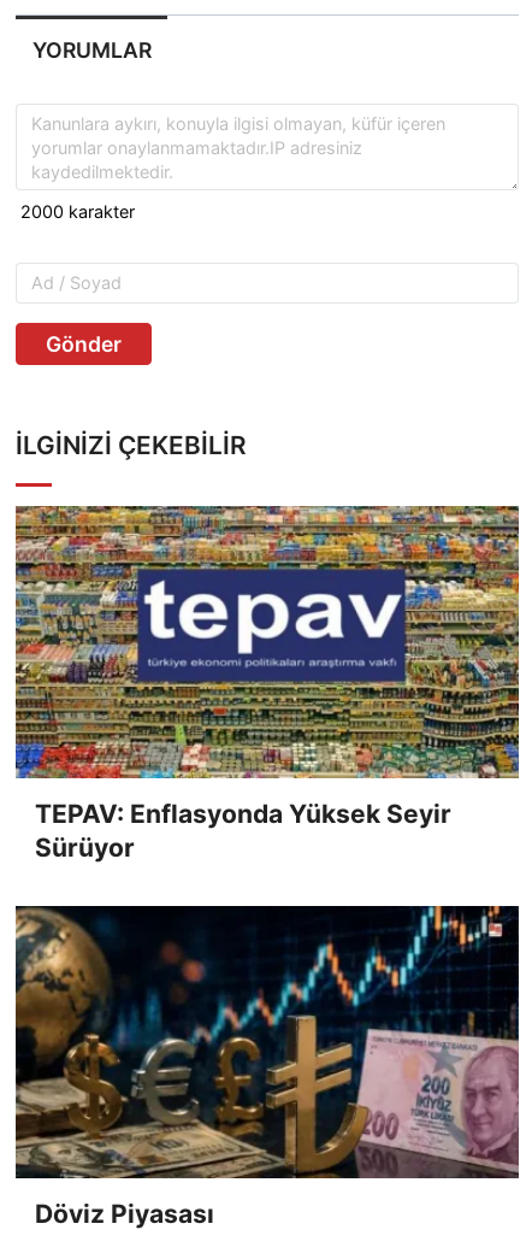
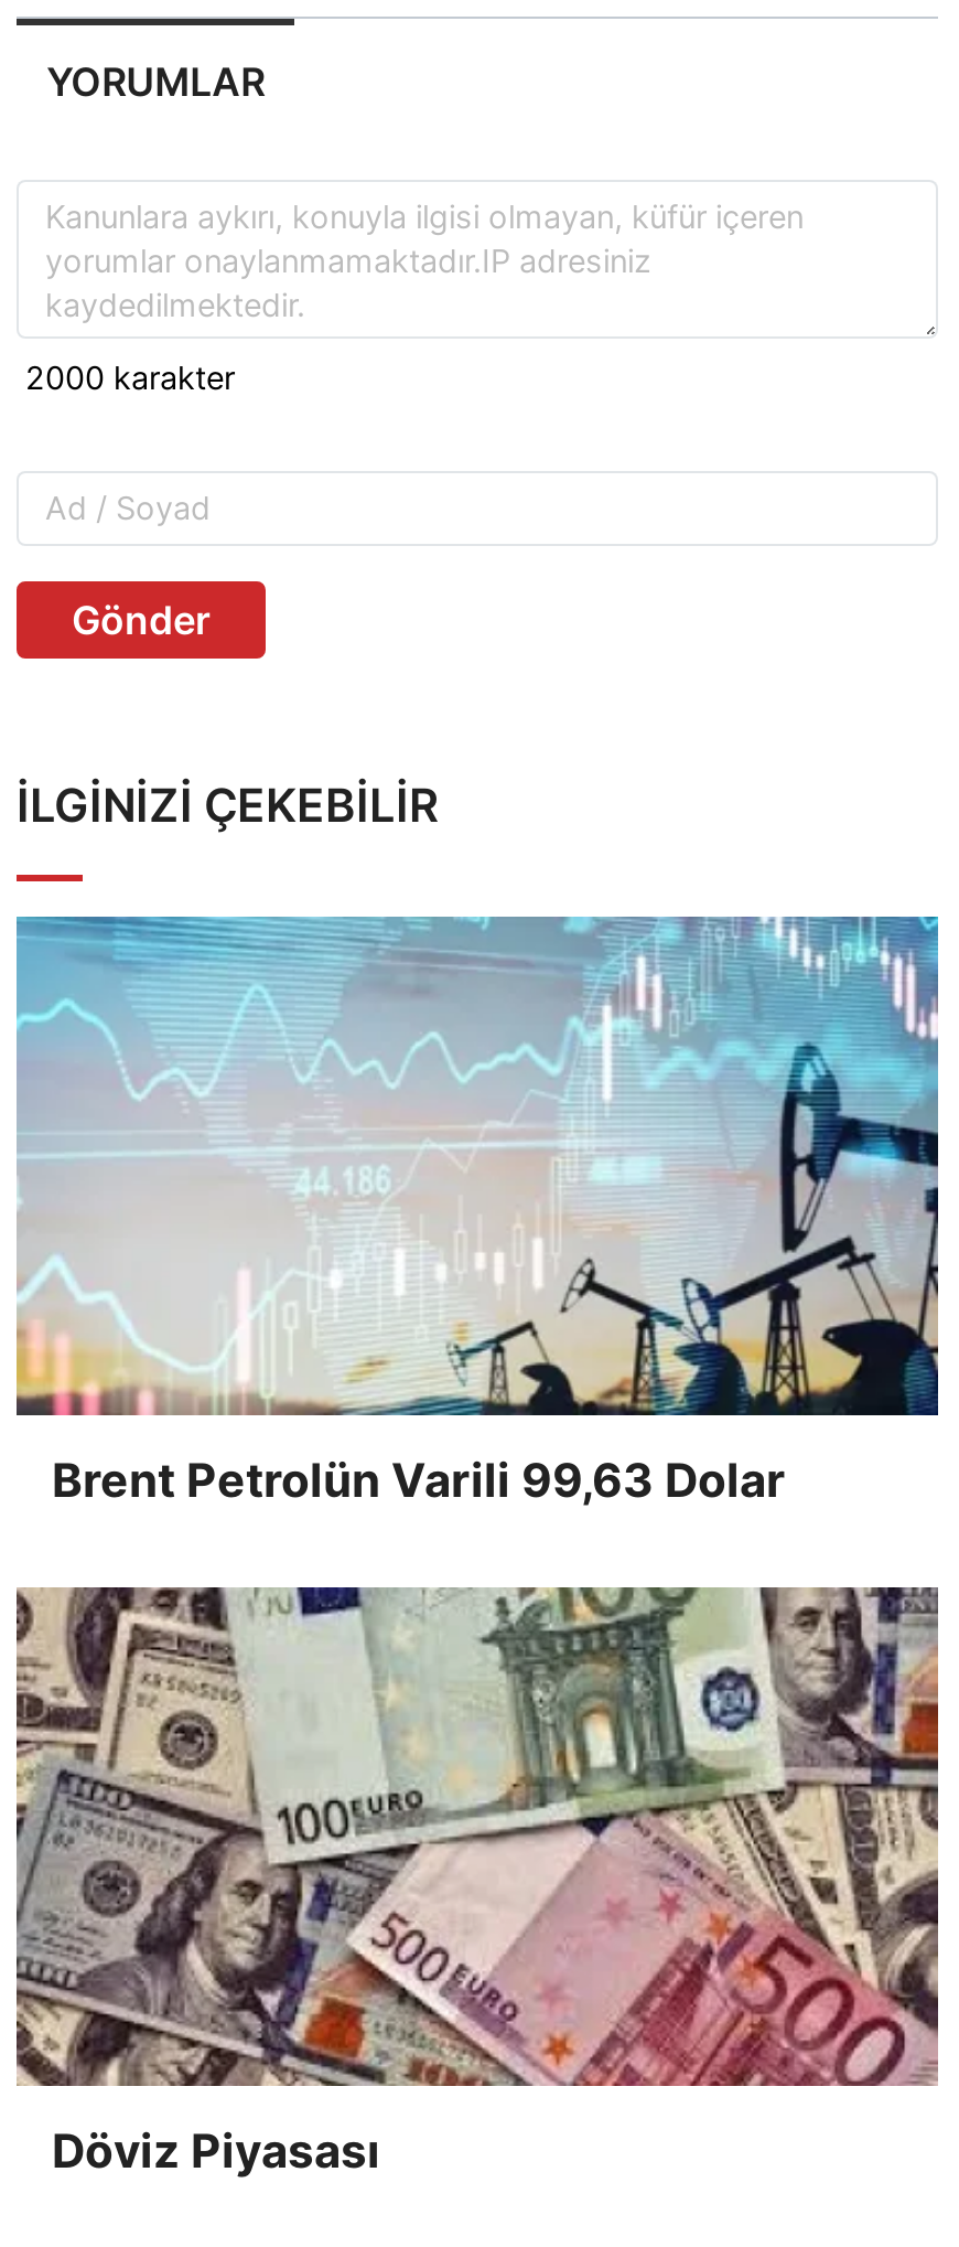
[14,505,520,863] [image] | TEPAV: Enflasyonda Yüksek Seyir | Sürüyor -> [14,914,940,1508] [image] | Brent Petrolün Varili 99,63 Dolar
[14,905,520,1179] [image] -> [14,1585,940,2088] [image]

